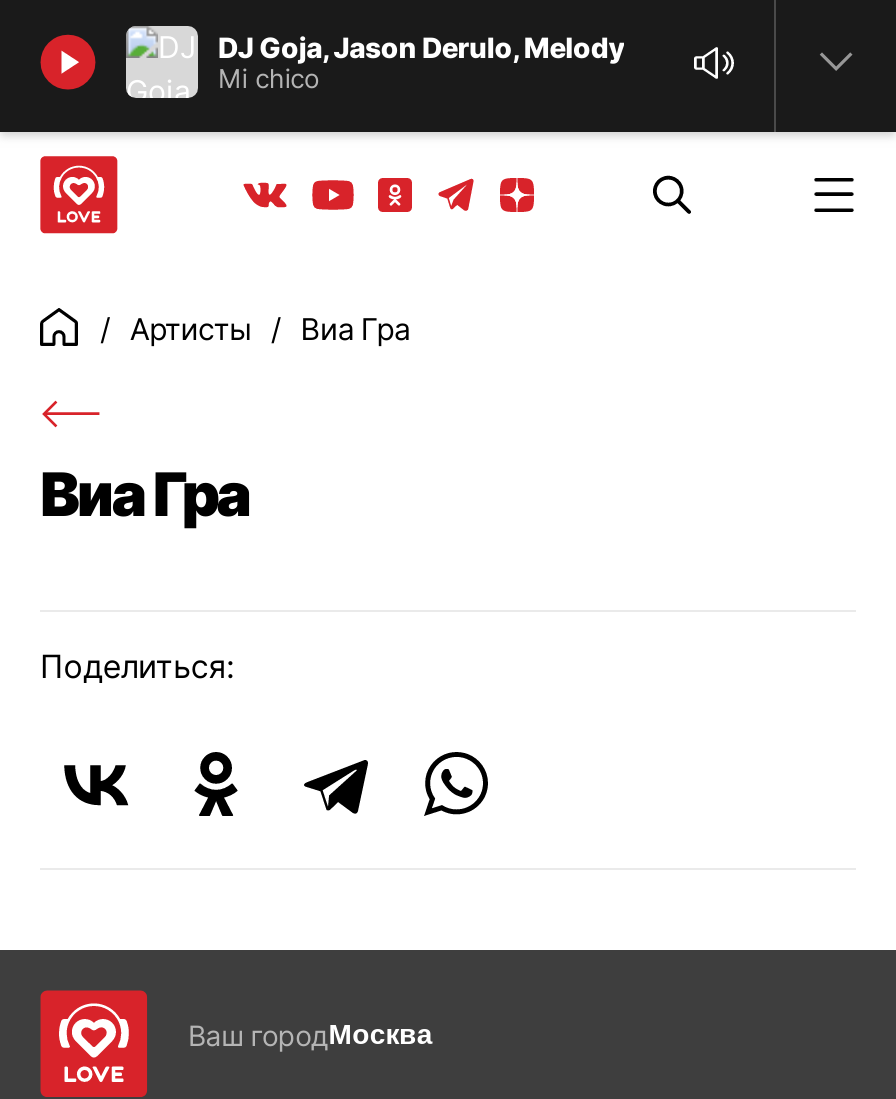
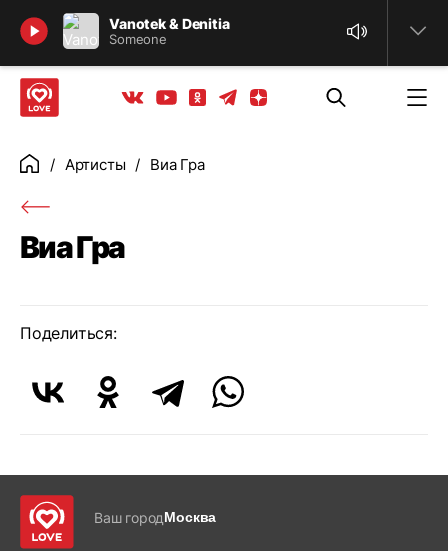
[218,29,624,93] DJ Goja, Jason Derulo, Melody | Mi chico -> [109,14,230,46] Vanotek & Denitia | Someone

